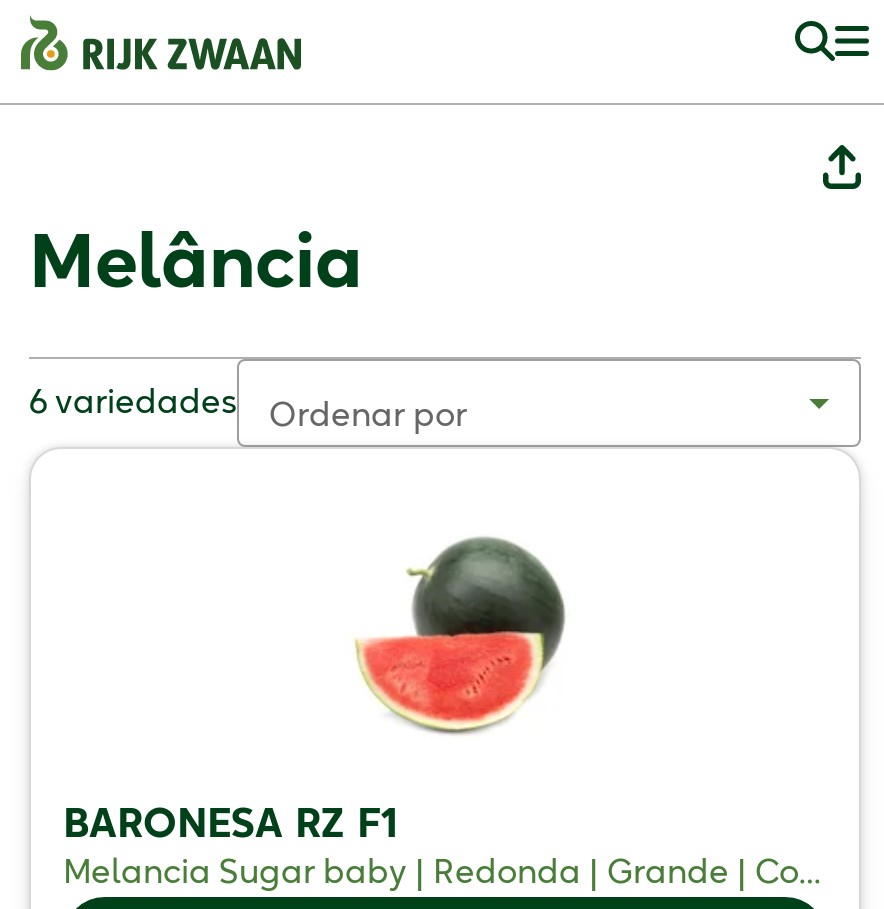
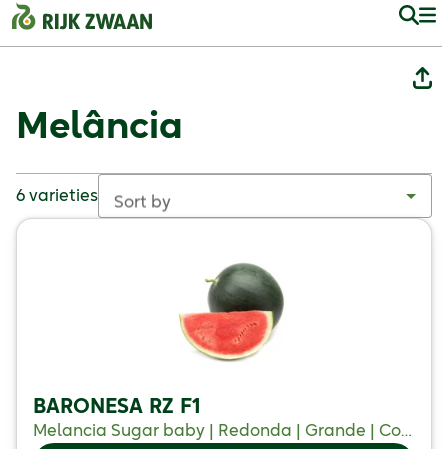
[29,387,467,433] 6 variedades | Ordenar por -> [16,188,171,211] 6 varieties | Sort by

